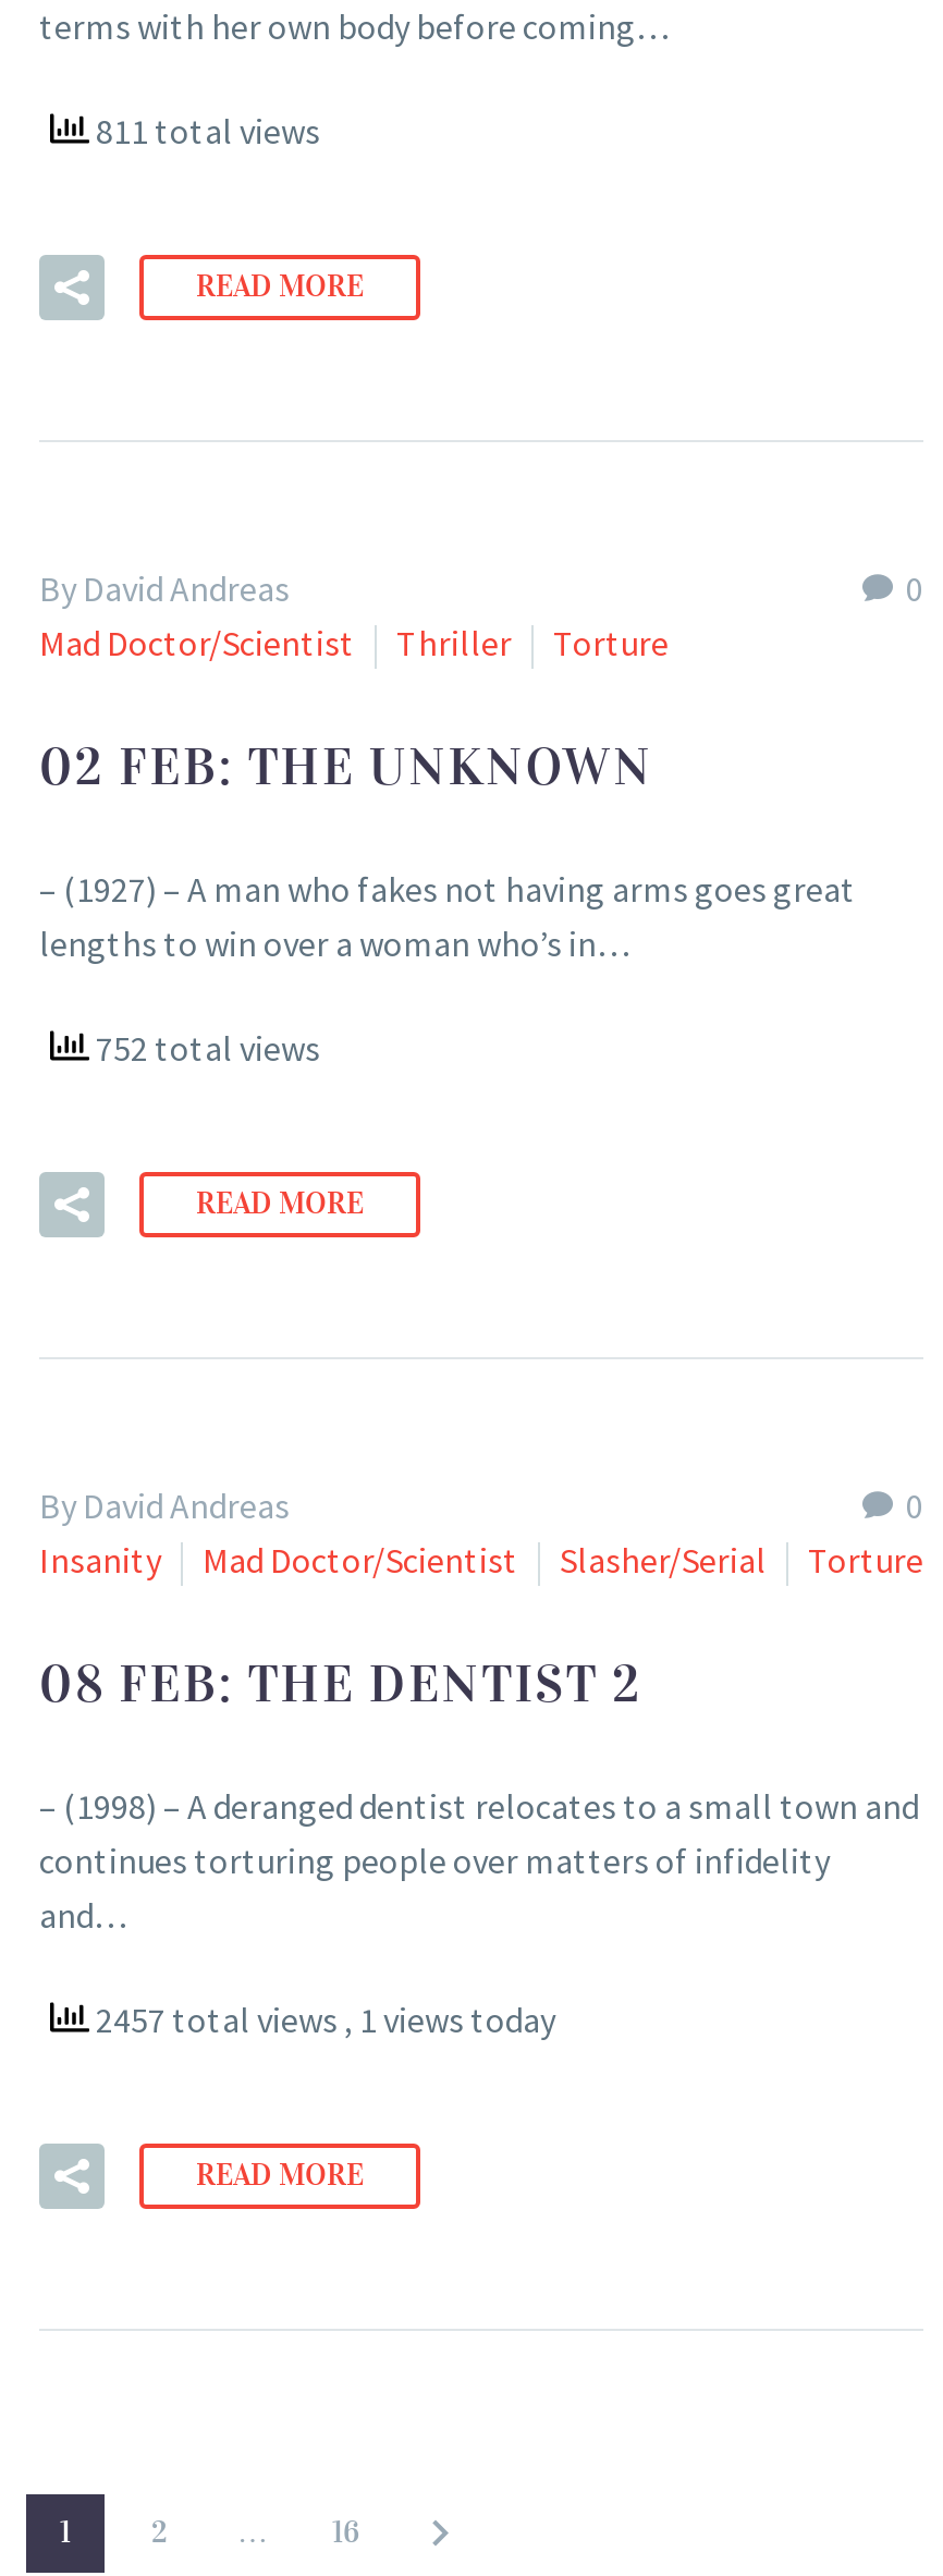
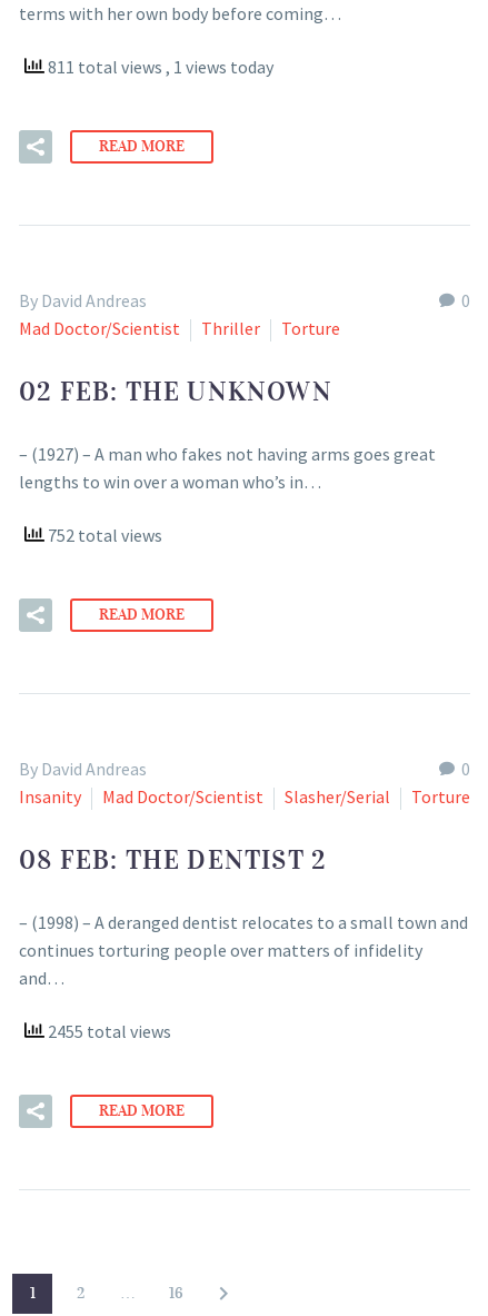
[89,109,320,152] 811 total views -> [44,56,273,78] 811 total views, 1 views today
[89,1998,555,2041] 2457 total views, 1 views today -> [44,1020,171,1042] 2455 total views

